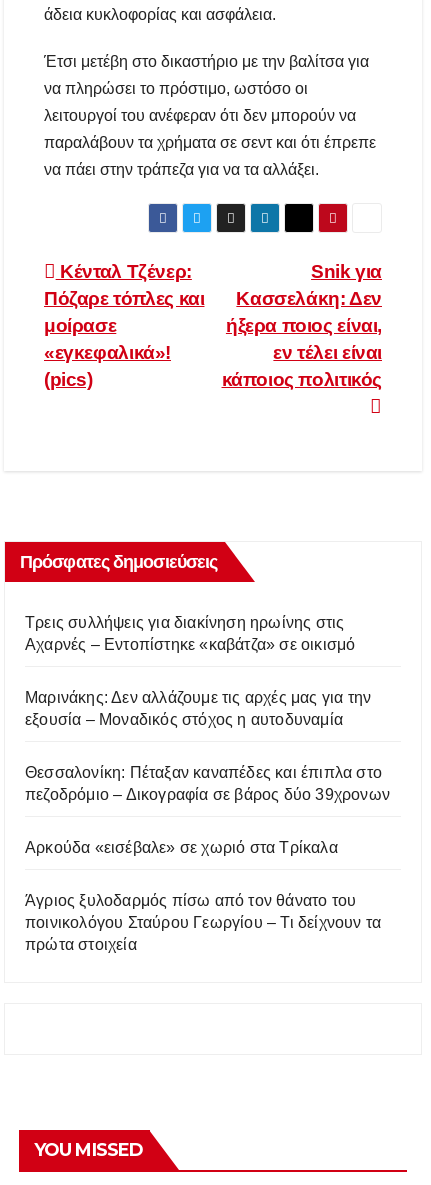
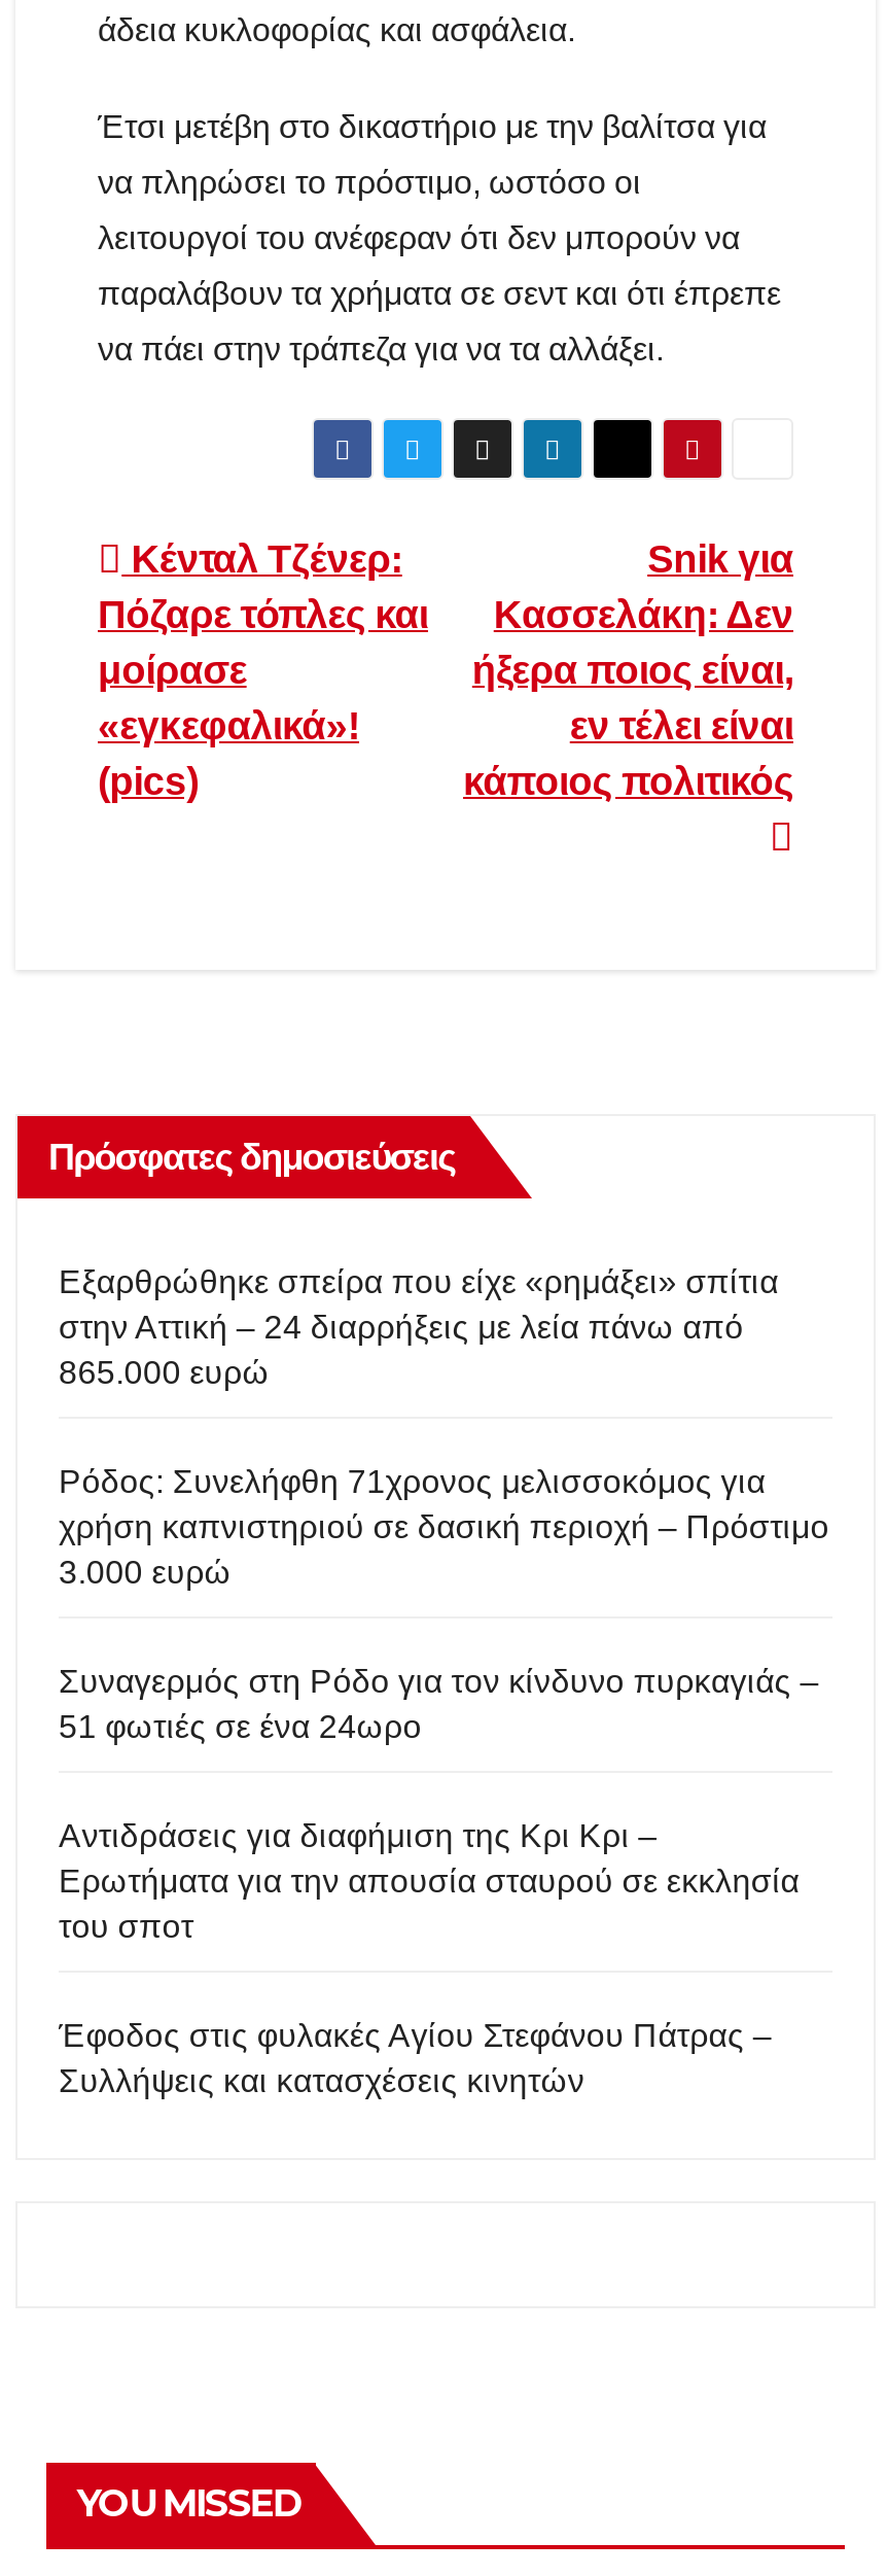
[25,614,355,653] Τρεις συλλήψεις για διακίνηση ηρωίνης στις | Αχαρνές – Εντοπίστηκε «καβάτζα» σε οικισμό -> [59,1265,779,1391] Εξαρθρώθηκε σπείρα που είχε «ρημάξει» σπίτια | στην Αττική – 24 διαρρήξεις με λεία πάνω από | 865.000 ευρώ
[25,689,371,728] Μαρινάκης: Δεν αλλάζουμε τις αρχές μας για την | εξουσία – Μοναδικός στόχος η αυτοδυναμία -> [59,1465,829,1590] Ρόδος: Συνελήφθη 71χρονος μελισσοκόμος για | χρήση καπνιστηριού σε δασική περιοχή – Πρόστιμο | 3.000 ευρώ
[25,764,390,803] Θεσσαλονίκη: Πέταξαν καναπέδες και έπιπλα στο | πεζοδρόμιο – Δικογραφία σε βάρος δύο 39χρονων -> [59,1665,819,1745] Συναγερμός στη Ρόδο για τον κίνδυνο πυρκαγιάς – | 51 φωτιές σε ένα 24ωρο
[25,839,338,856] Αρκούδα «εισέβαλε» σε χωριό στα Τρίκαλα -> [59,1819,800,1945] Αντιδράσεις για διαφήμιση της Κρι Κρι – | Ερωτήματα για την απουσία σταυρού σε εκκλησία | του σποτ
[25,892,381,953] Άγριος ξυλοδαρμός πίσω από τον θάνατο του | ποινικολόγου Σταύρου Γεωργίου – Τι δείχνουν τα | πρώτα στοιχεία -> [59,2019,772,2099] Έφοδος στις φυλακές Αγίου Στεφάνου Πάτρας – | Συλλήψεις και κατασχέσεις κινητών

